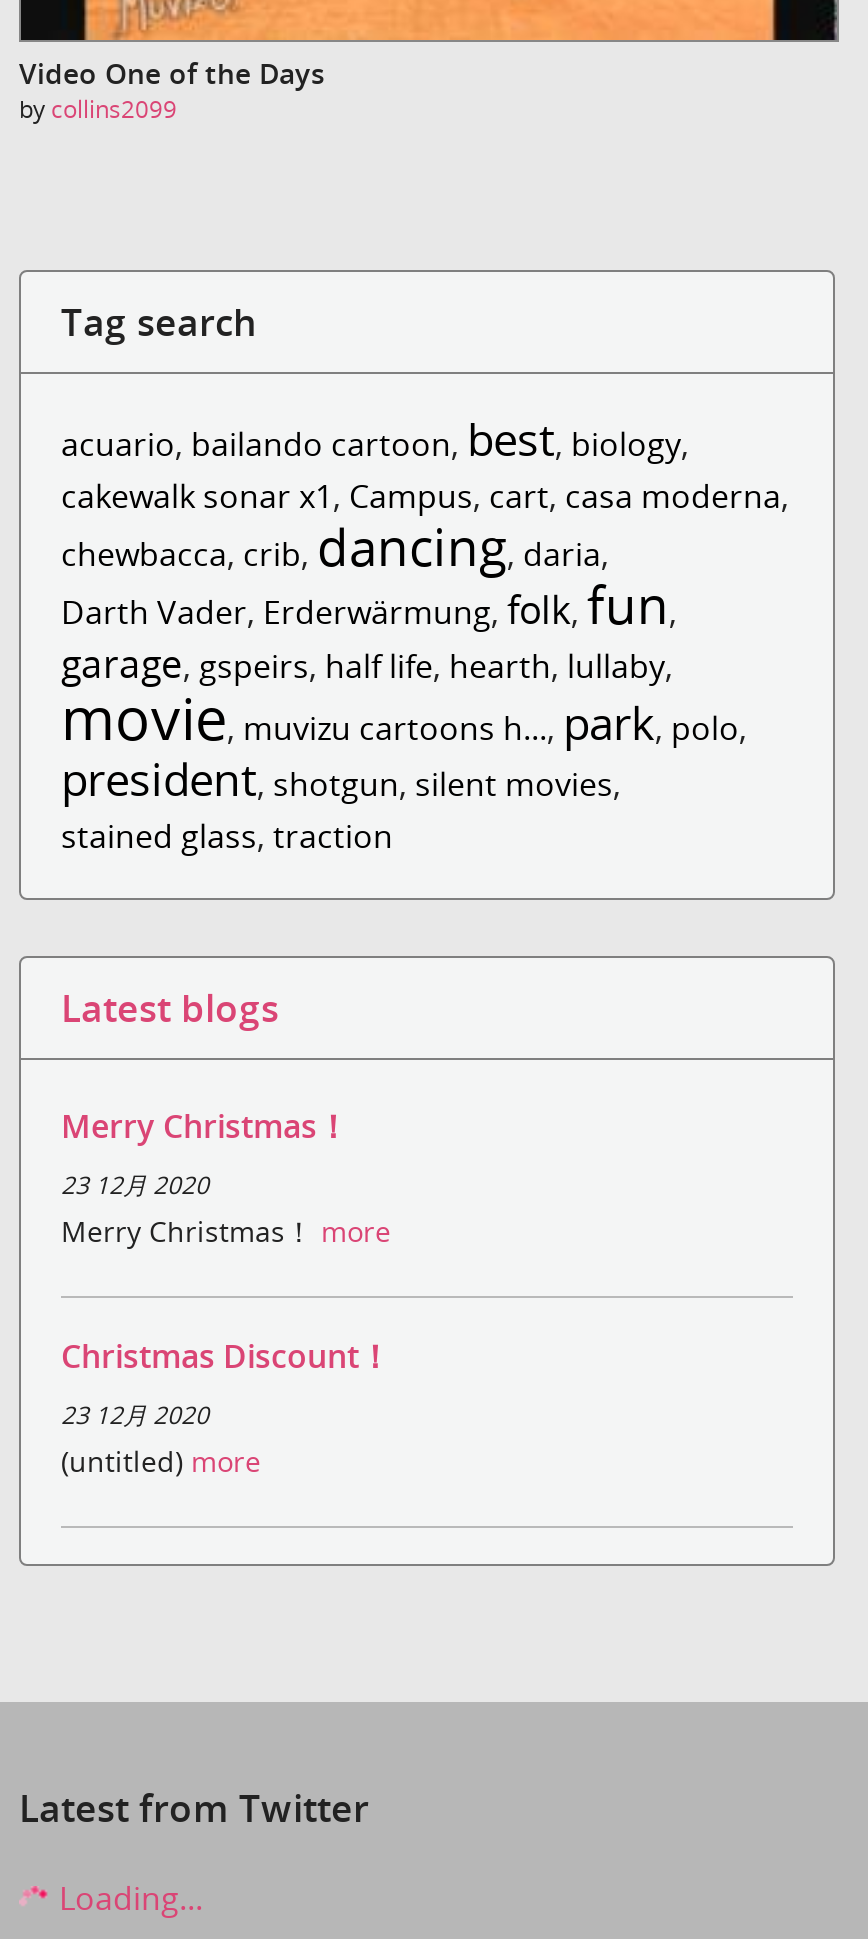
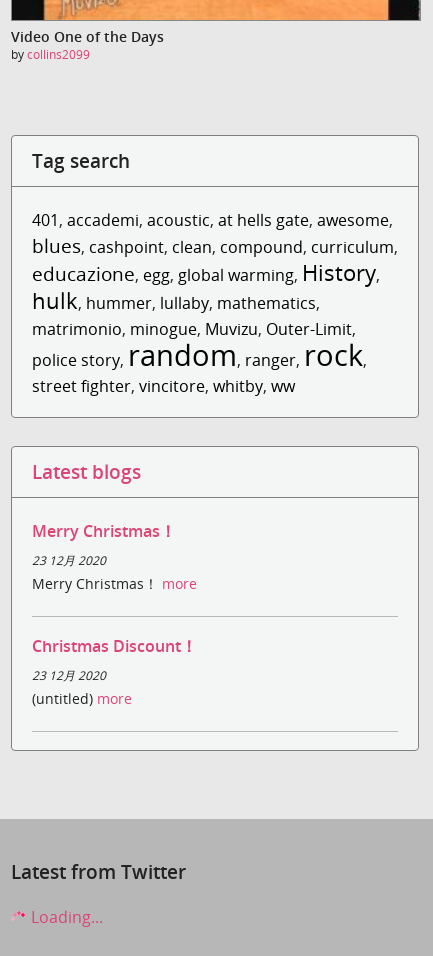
[61,407,789,857] acuario, bailando cartoon, best, biology, | cakewalk sonar x1, Campus, cart, casa moderna, | chewbacca, crib, dancing, daria, | Darth Vader, Erderwärmung,folk,fun, | garage, gspeirs, half life, hearth, lullaby, | movie,muvizu cartoons h...,park,polo, | president, shotgun, silent movies, | stained glass, traction -> [32,208,398,396] 401, accademi, acoustic, at hells gate, awesome, | blues, cashpoint, clean, compound, curriculum, | educazione, egg, global warming, History, | hulk, hummer,lullaby, mathematics, | matrimonio, minogue, Muvizu, Outer-Limit, | police story,random,ranger,rock, | street fighter, vincitore, whitby, ww

